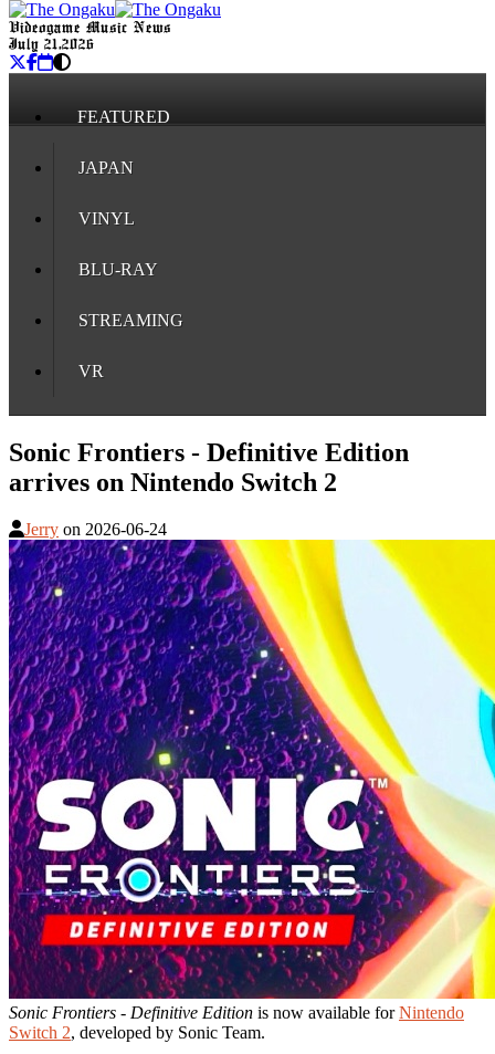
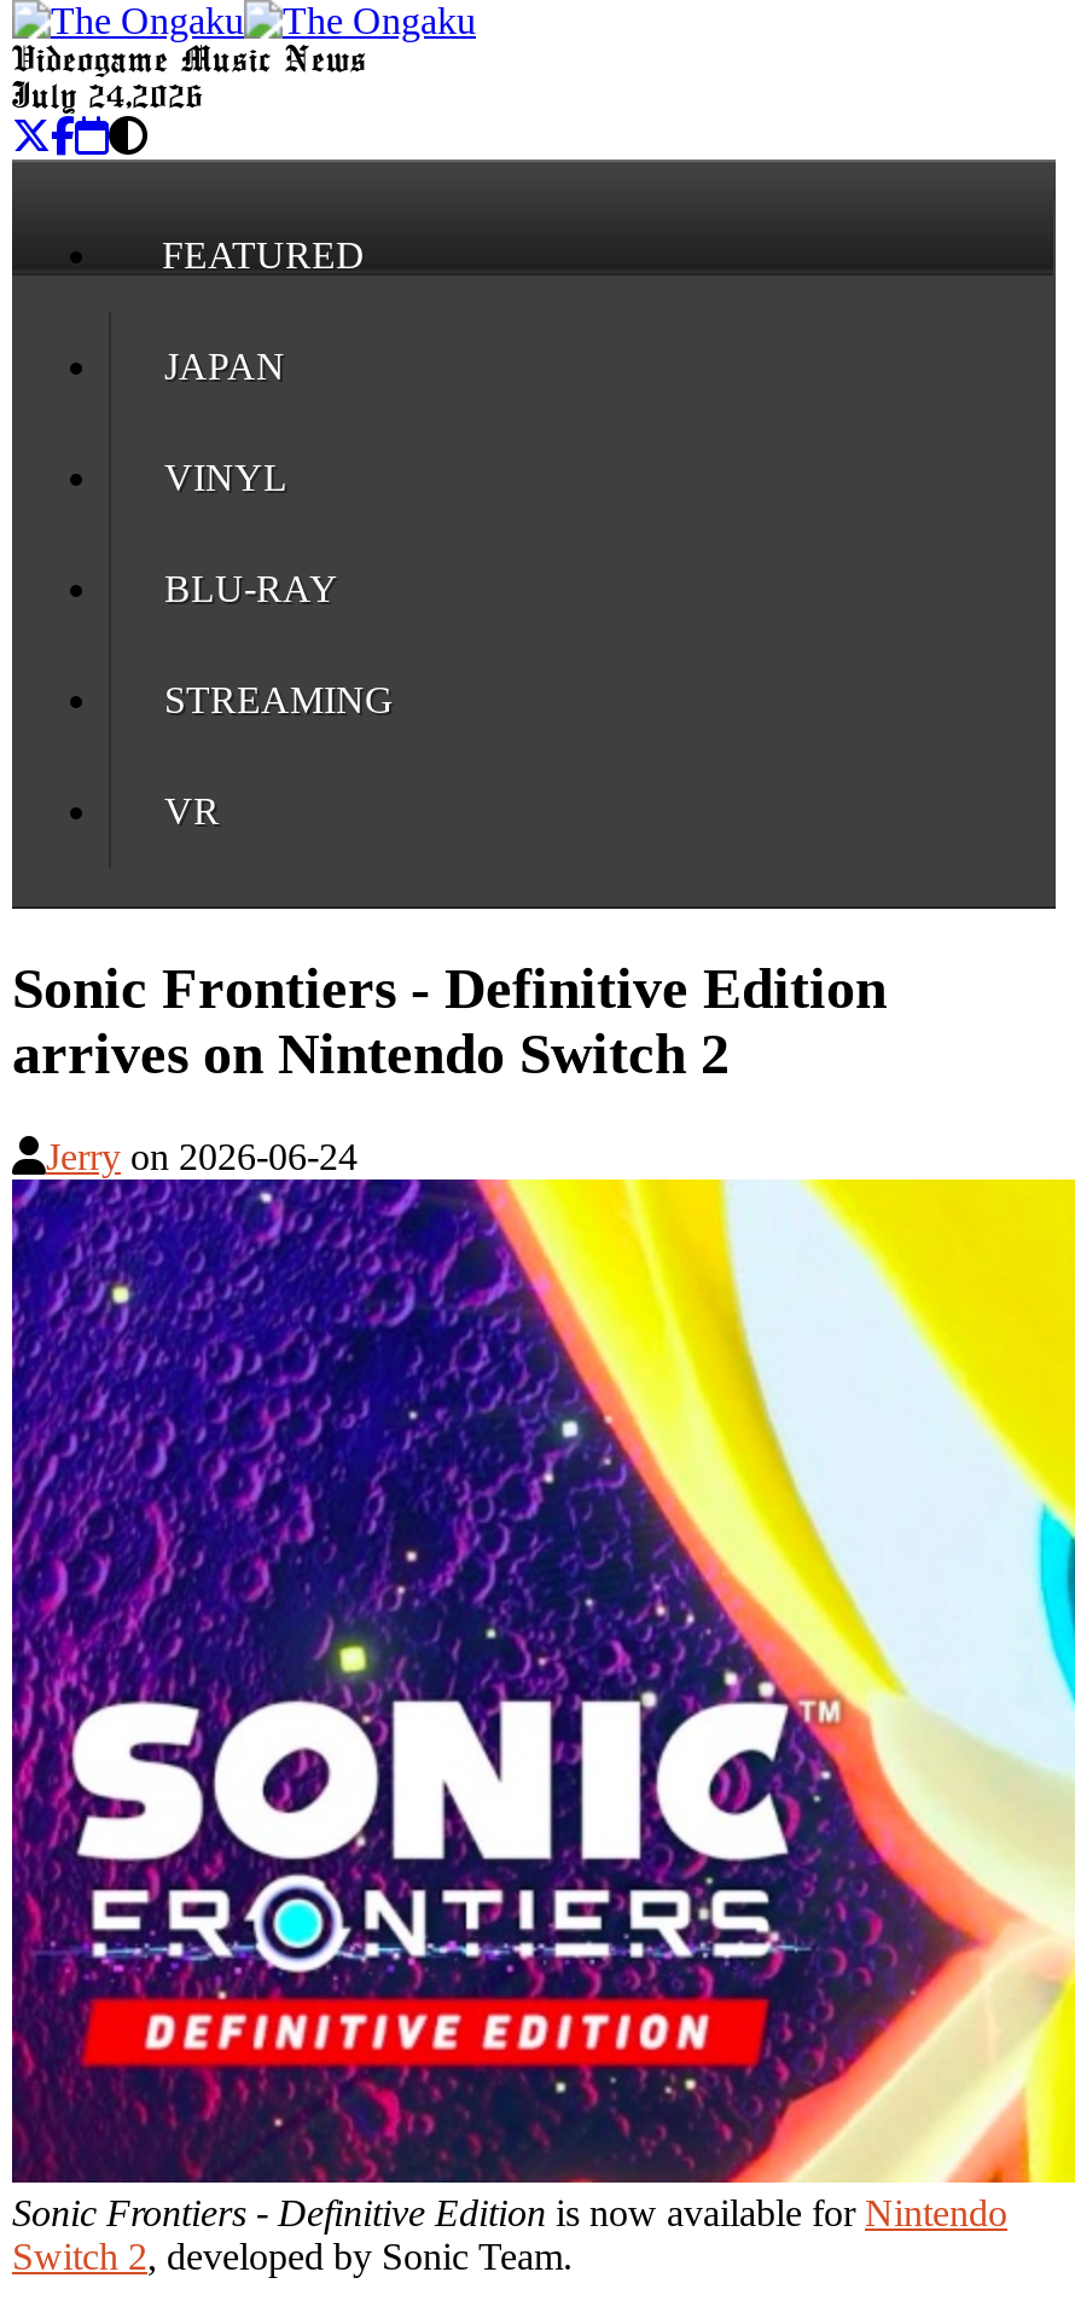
[9,38,94,52] July 21, 2026 -> [12,82,203,114] July 24, 2026

